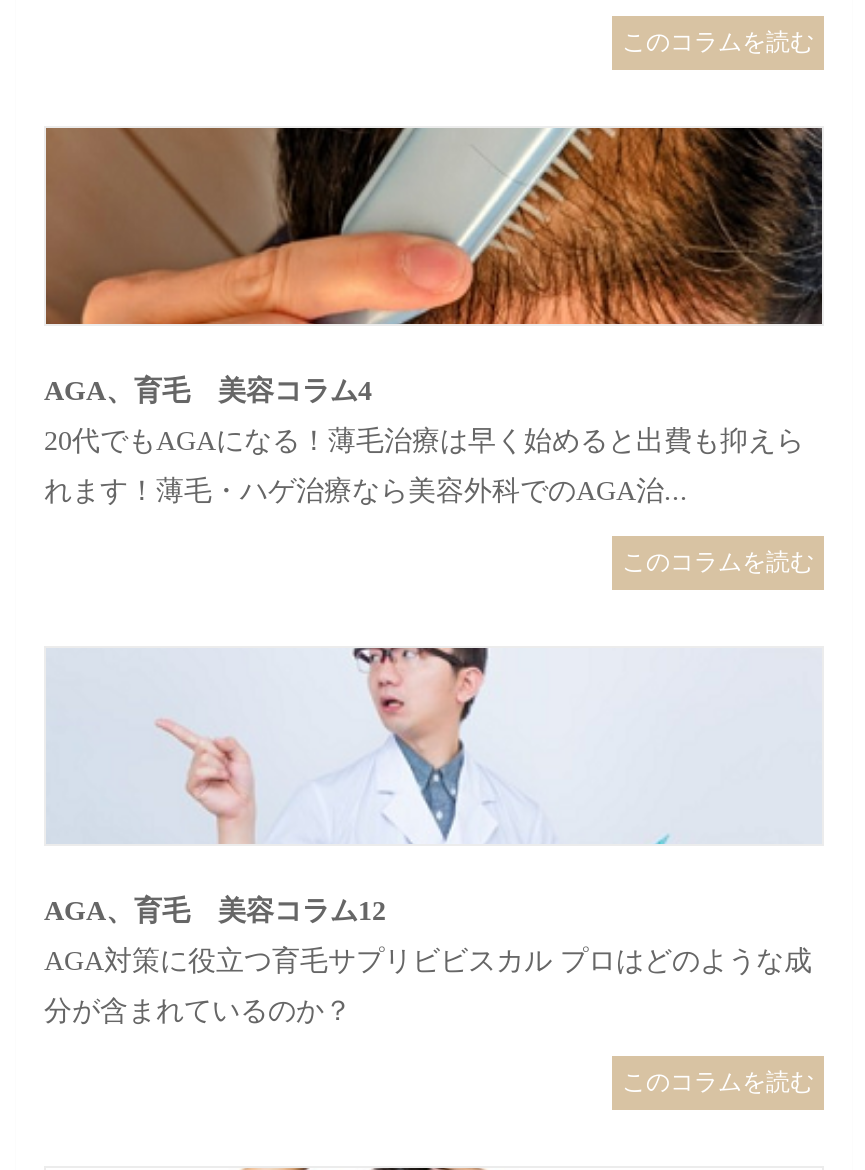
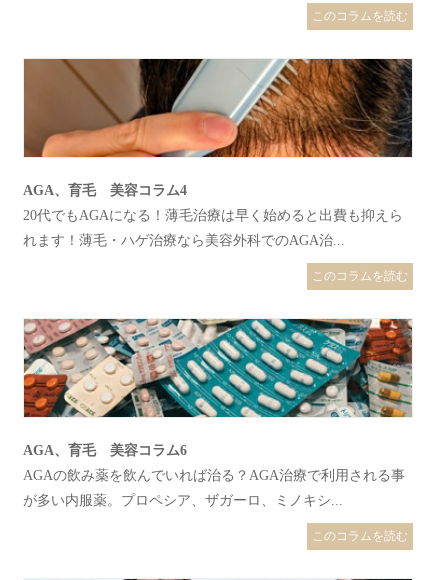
[44,648,822,926] [image] | AGA、育毛 美容コラム12 -> [23,318,413,458] [image] | AGA、育毛 美容コラム6
[44,946,812,976] AGA対策に役立つ育毛サプリビビスカル プロはどのような成 -> [23,468,405,483] AGAの飲み薬を飲んでいれば治る？AGA治療で利用される事
[44,996,352,1026] 分が含まれているのか？ -> [23,493,343,508] が多い内服薬。プロペシア、ザガーロ、ミノキシ...

